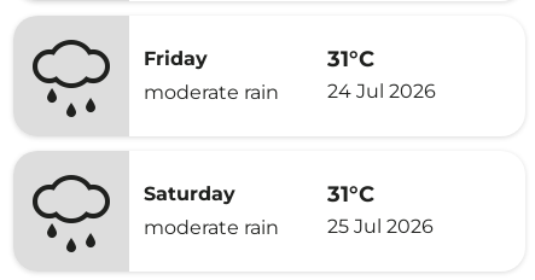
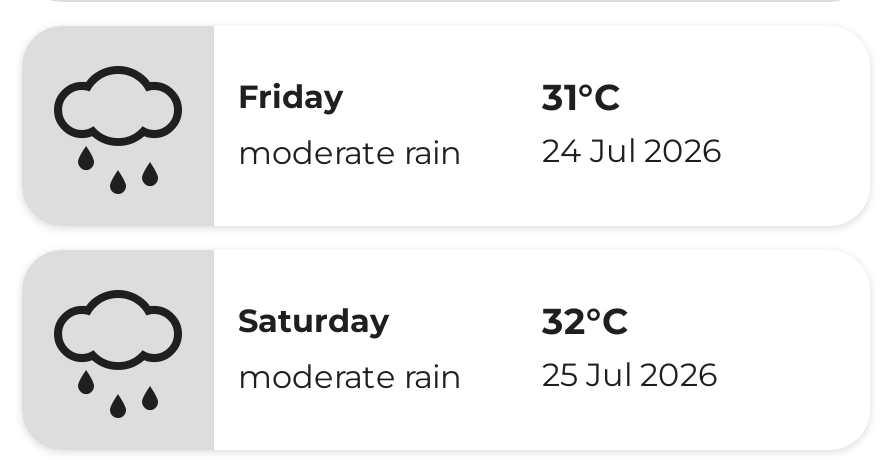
[327,180,374,207] 31°C -> [542,299,628,343] 32°C

